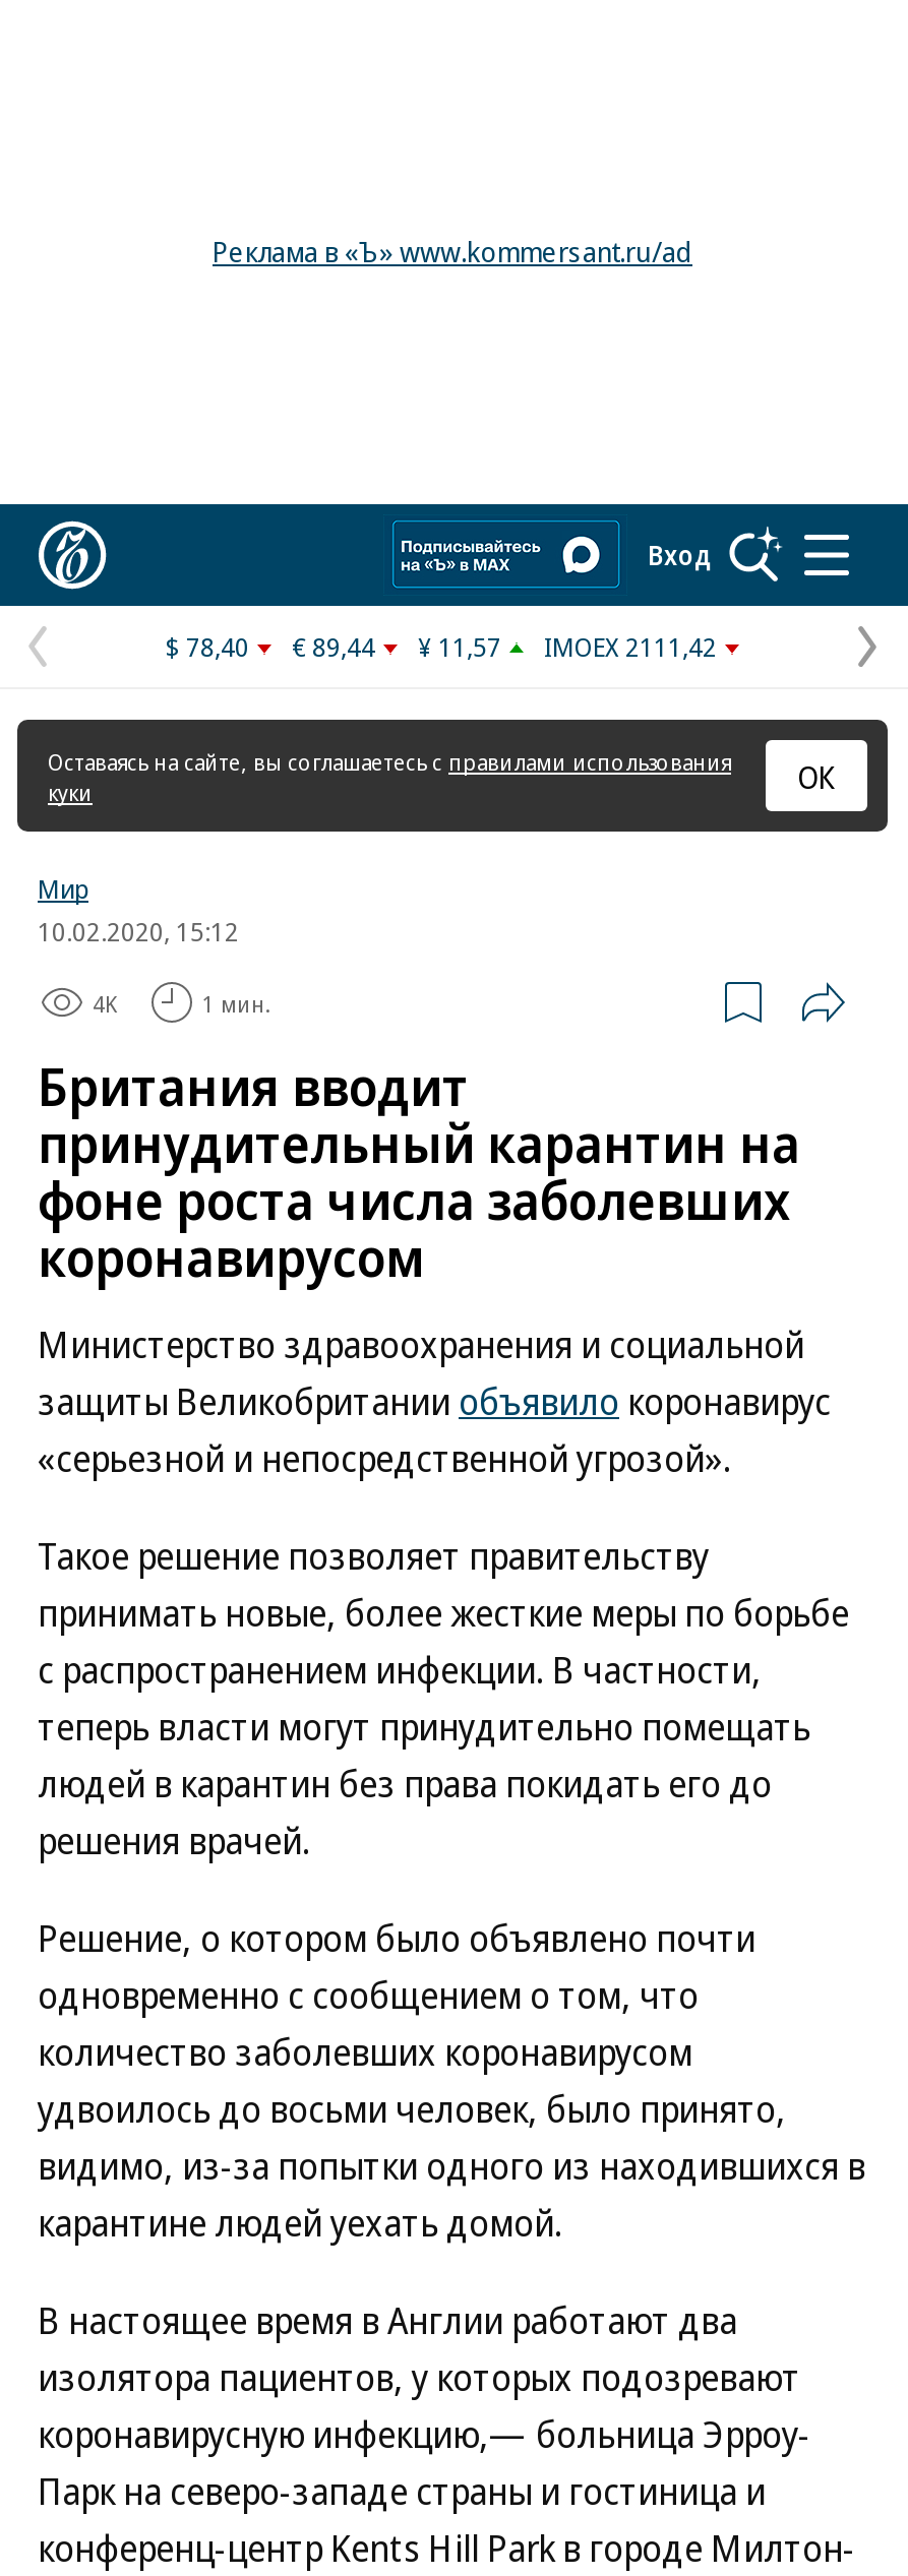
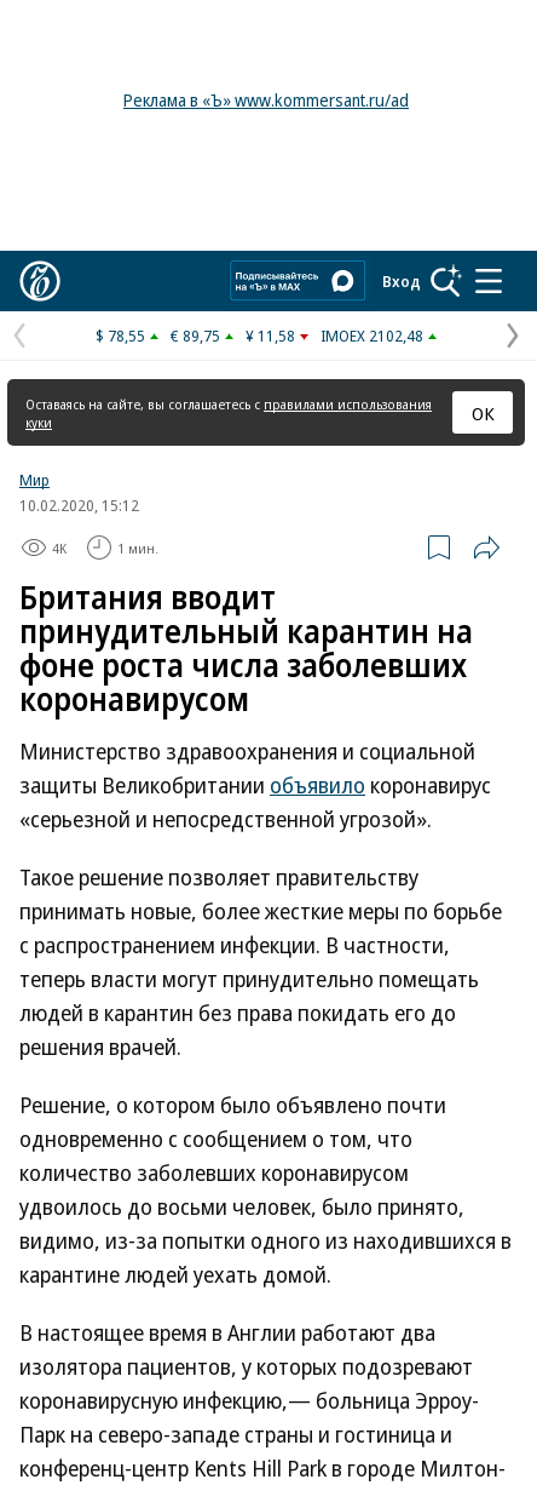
[166,628,249,665] $ 78,40 -> [96,325,145,346] $ 78,55
[292,628,375,665] € 89,44 -> [171,325,220,346] € 89,75
[418,628,501,665] ¥ 11,57 -> [246,325,295,346] ¥ 11,58
[544,628,717,665] IMOEX 2111,42 -> [321,325,423,346] IMOEX 2102,48

